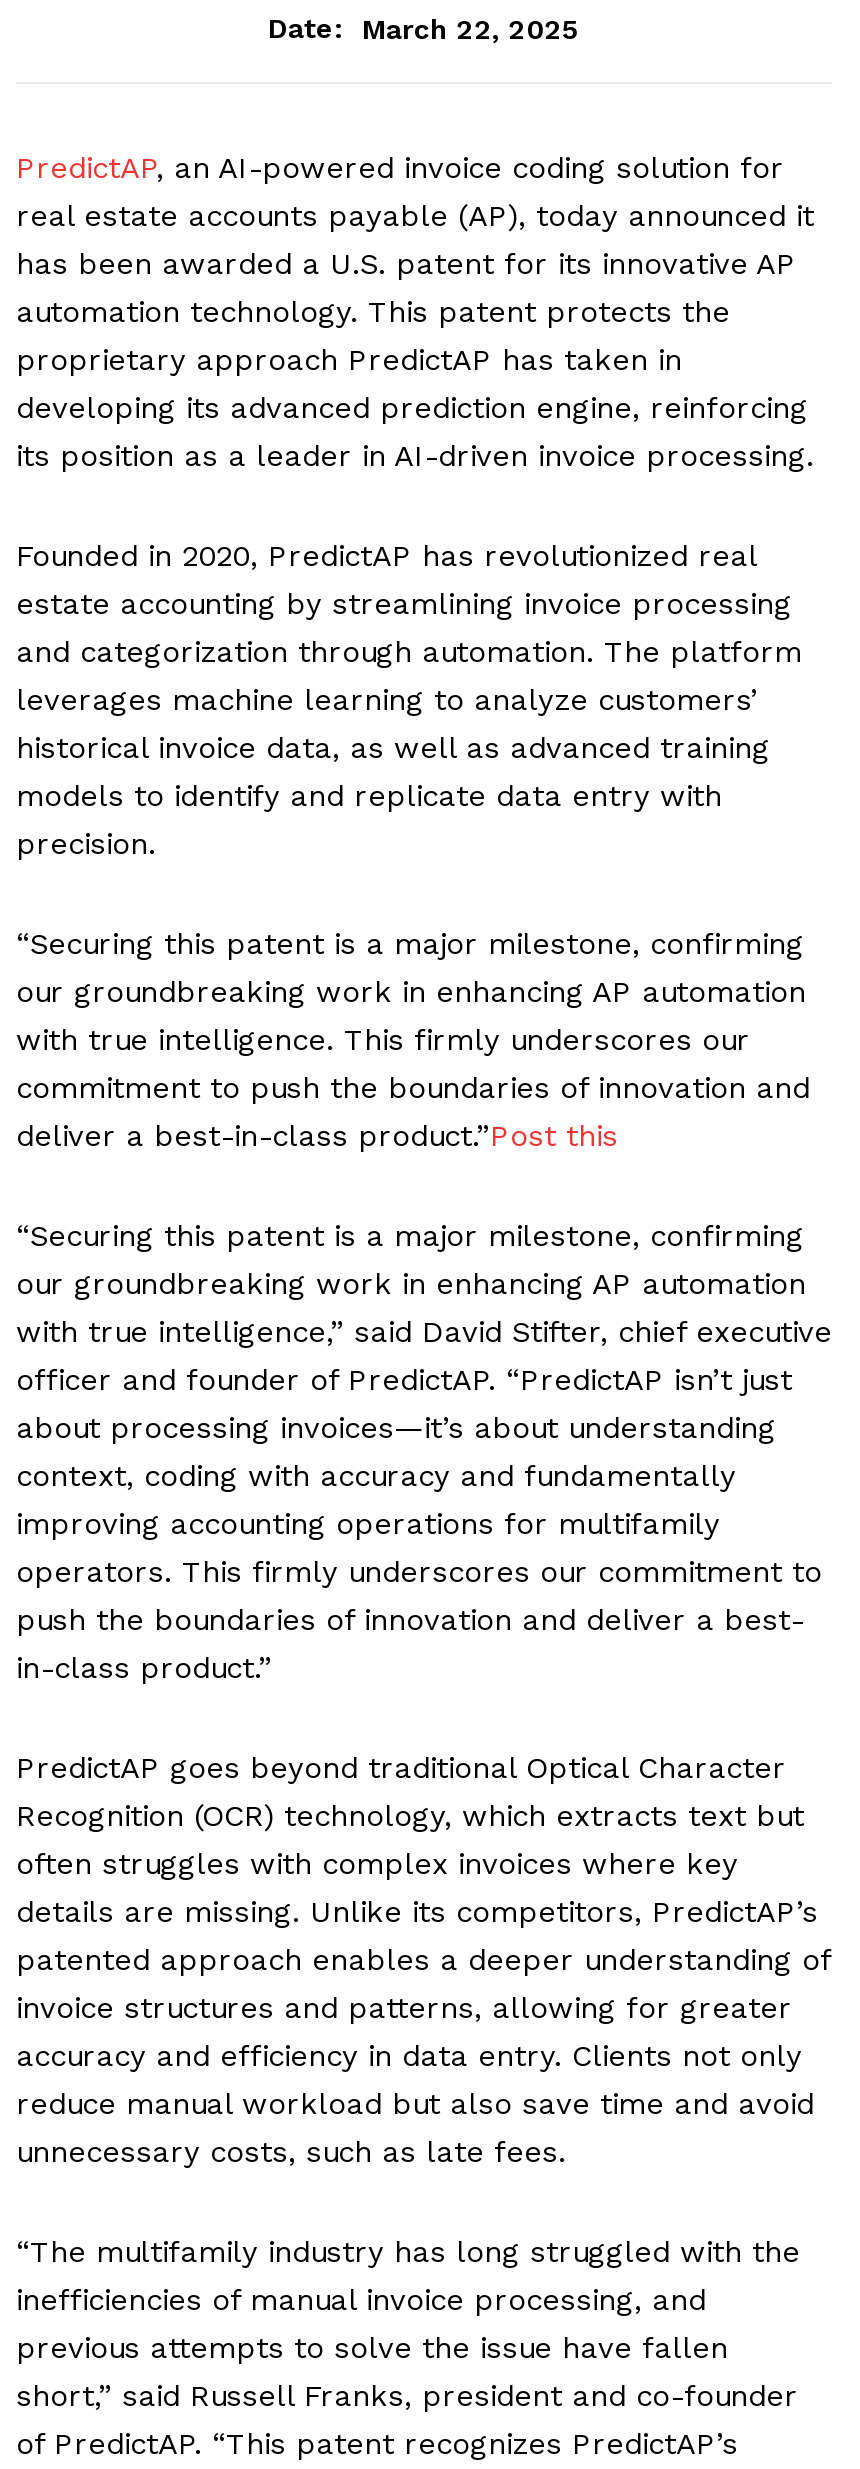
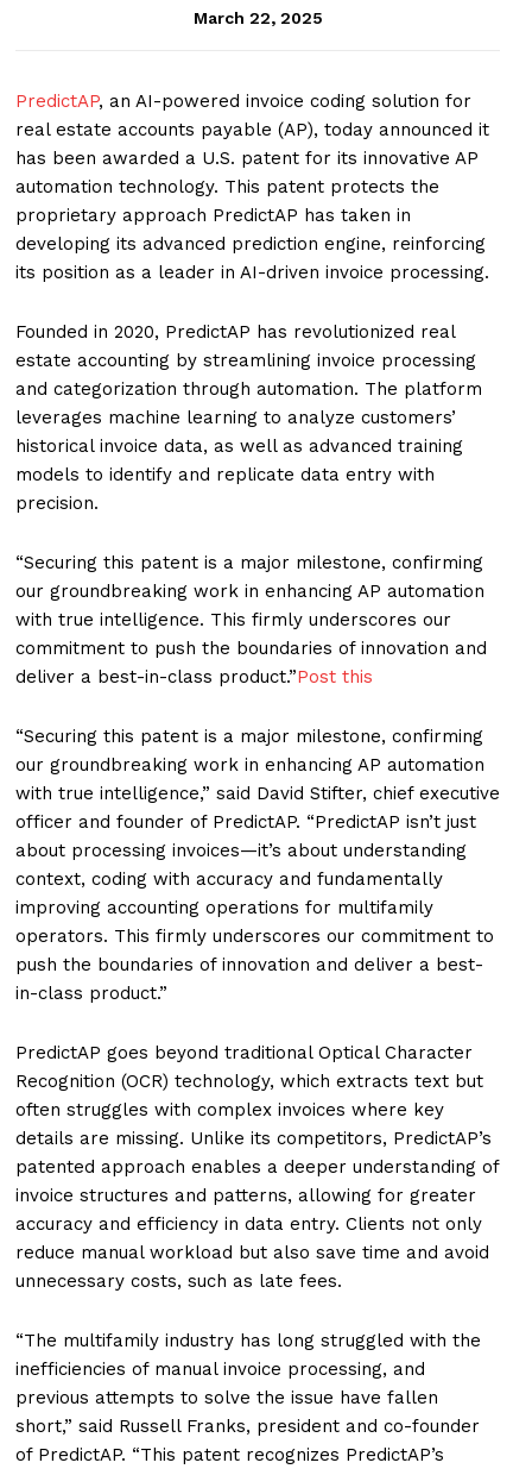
[268,12,342,44] Date: -> none

